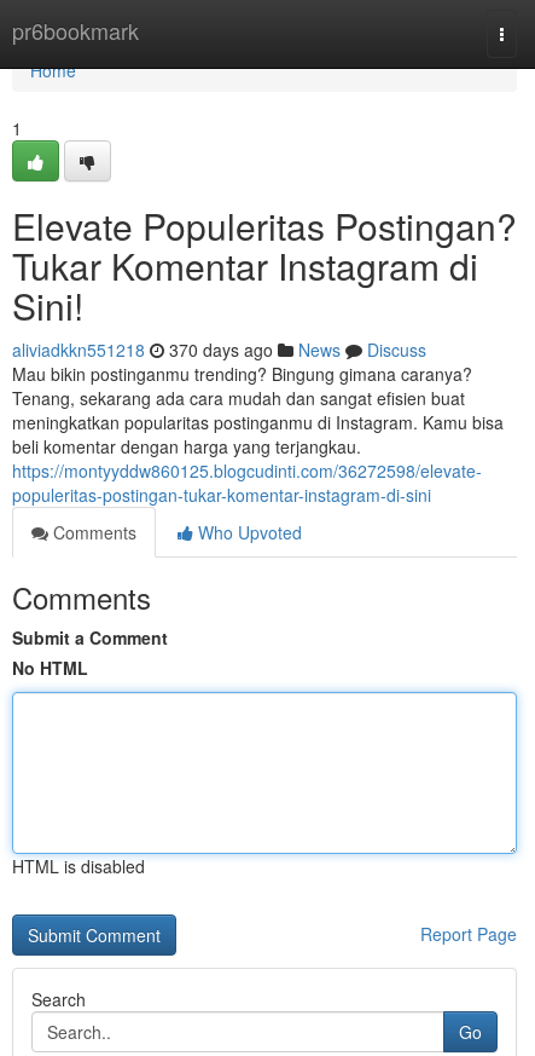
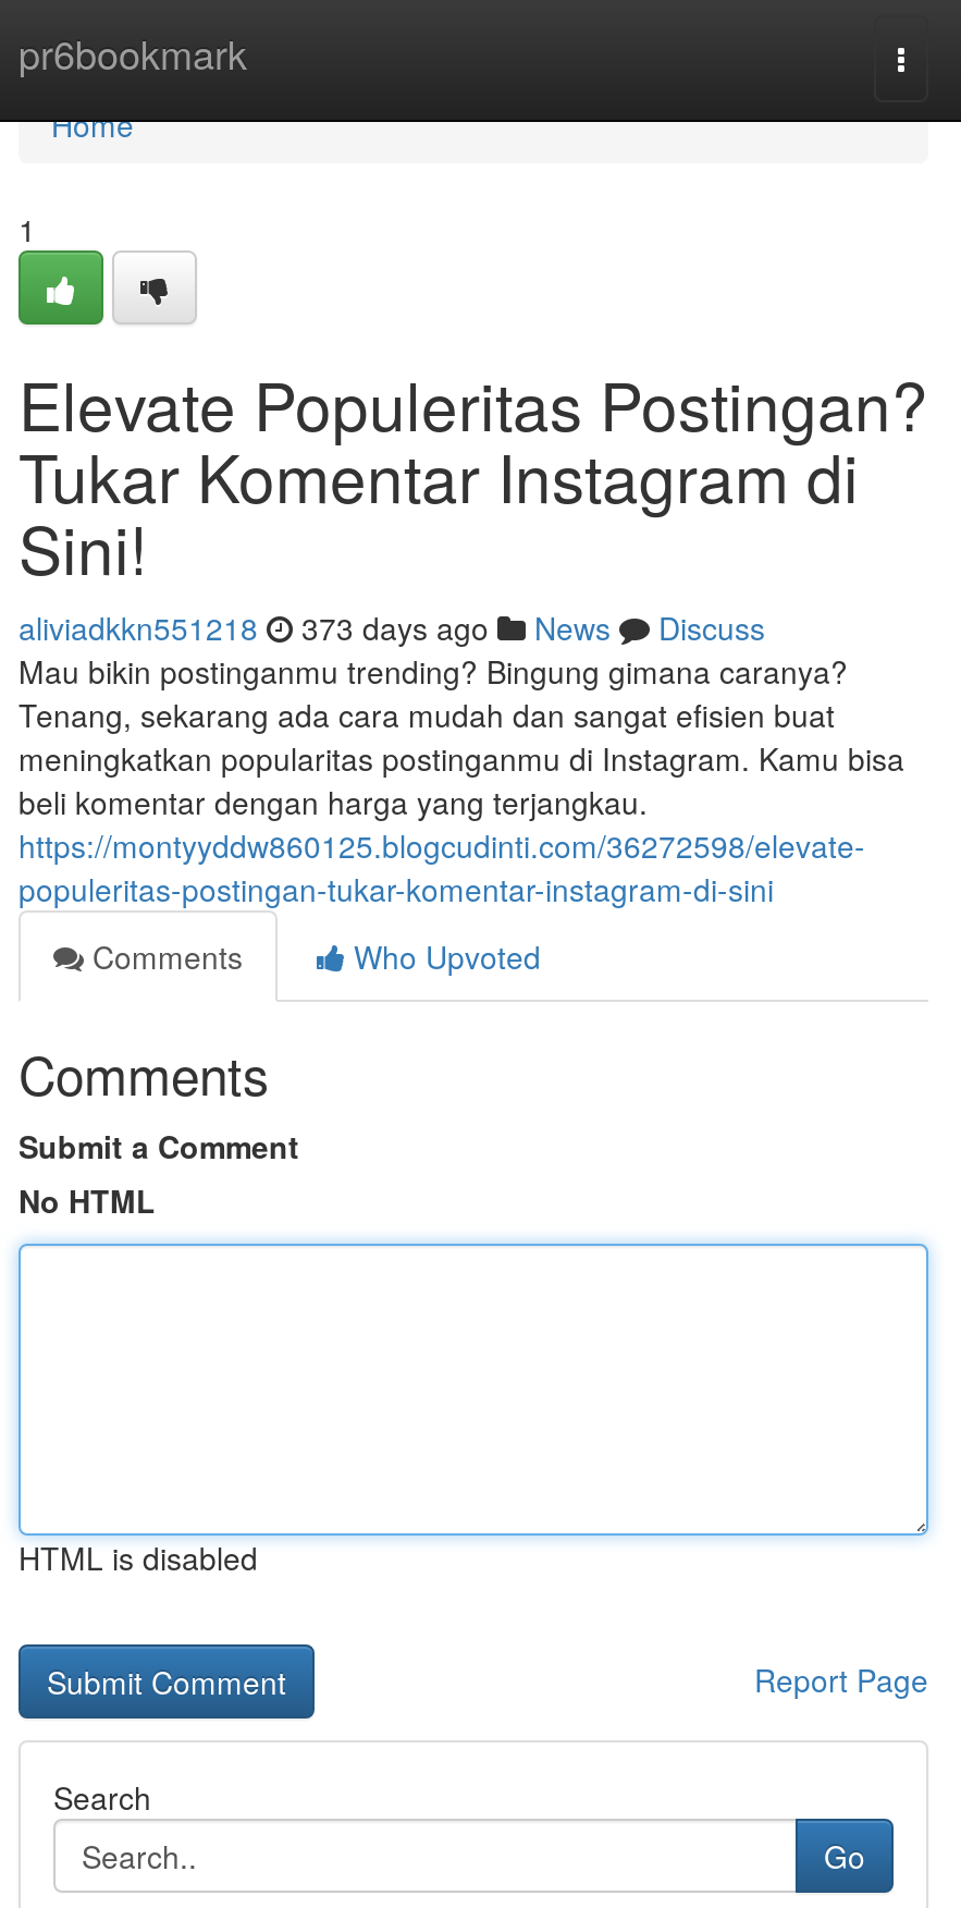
[12,337,426,362] aliviadkkn551218 370 days ago News Discuss -> [19,606,765,649] aliviadkkn551218 373 days ago News Discuss

